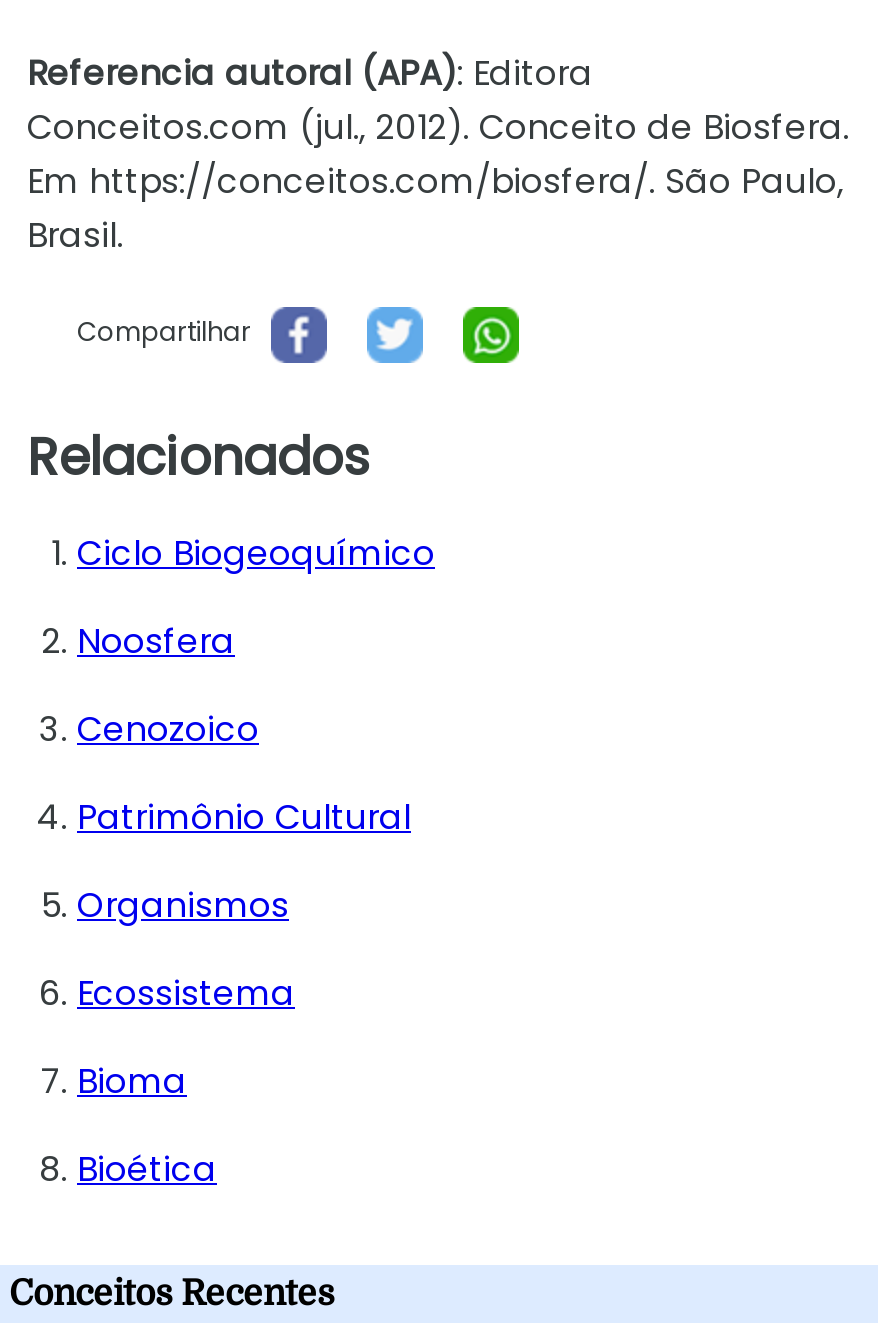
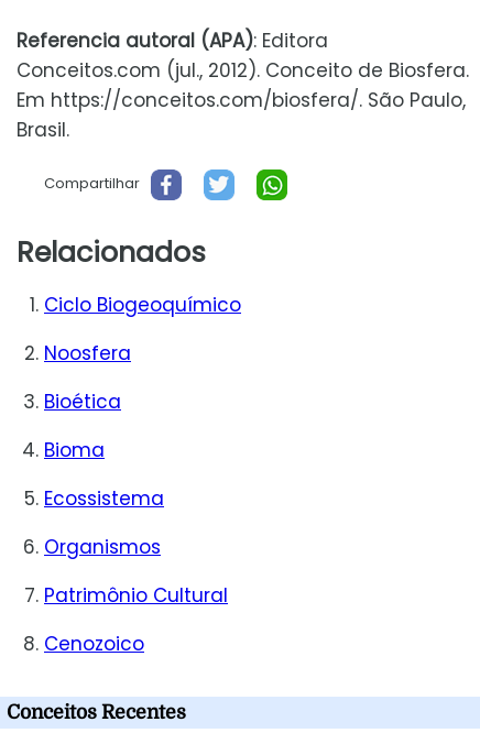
moved [77,704,411,1104] -> [44,437,228,657]: Bioma | Ecossistema | Organismos | Patrimônio Cultural | Cenozoico
moved [77,1144,217,1192] -> [44,388,121,415]: Bioética

